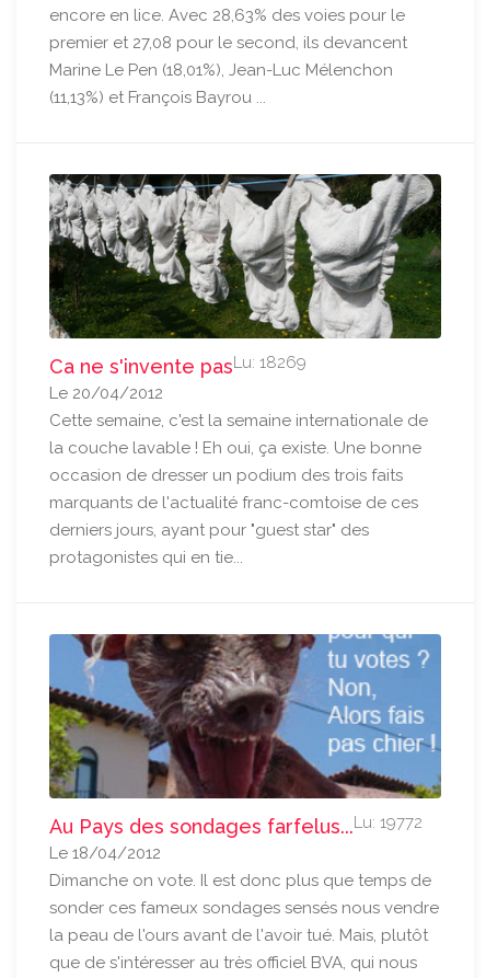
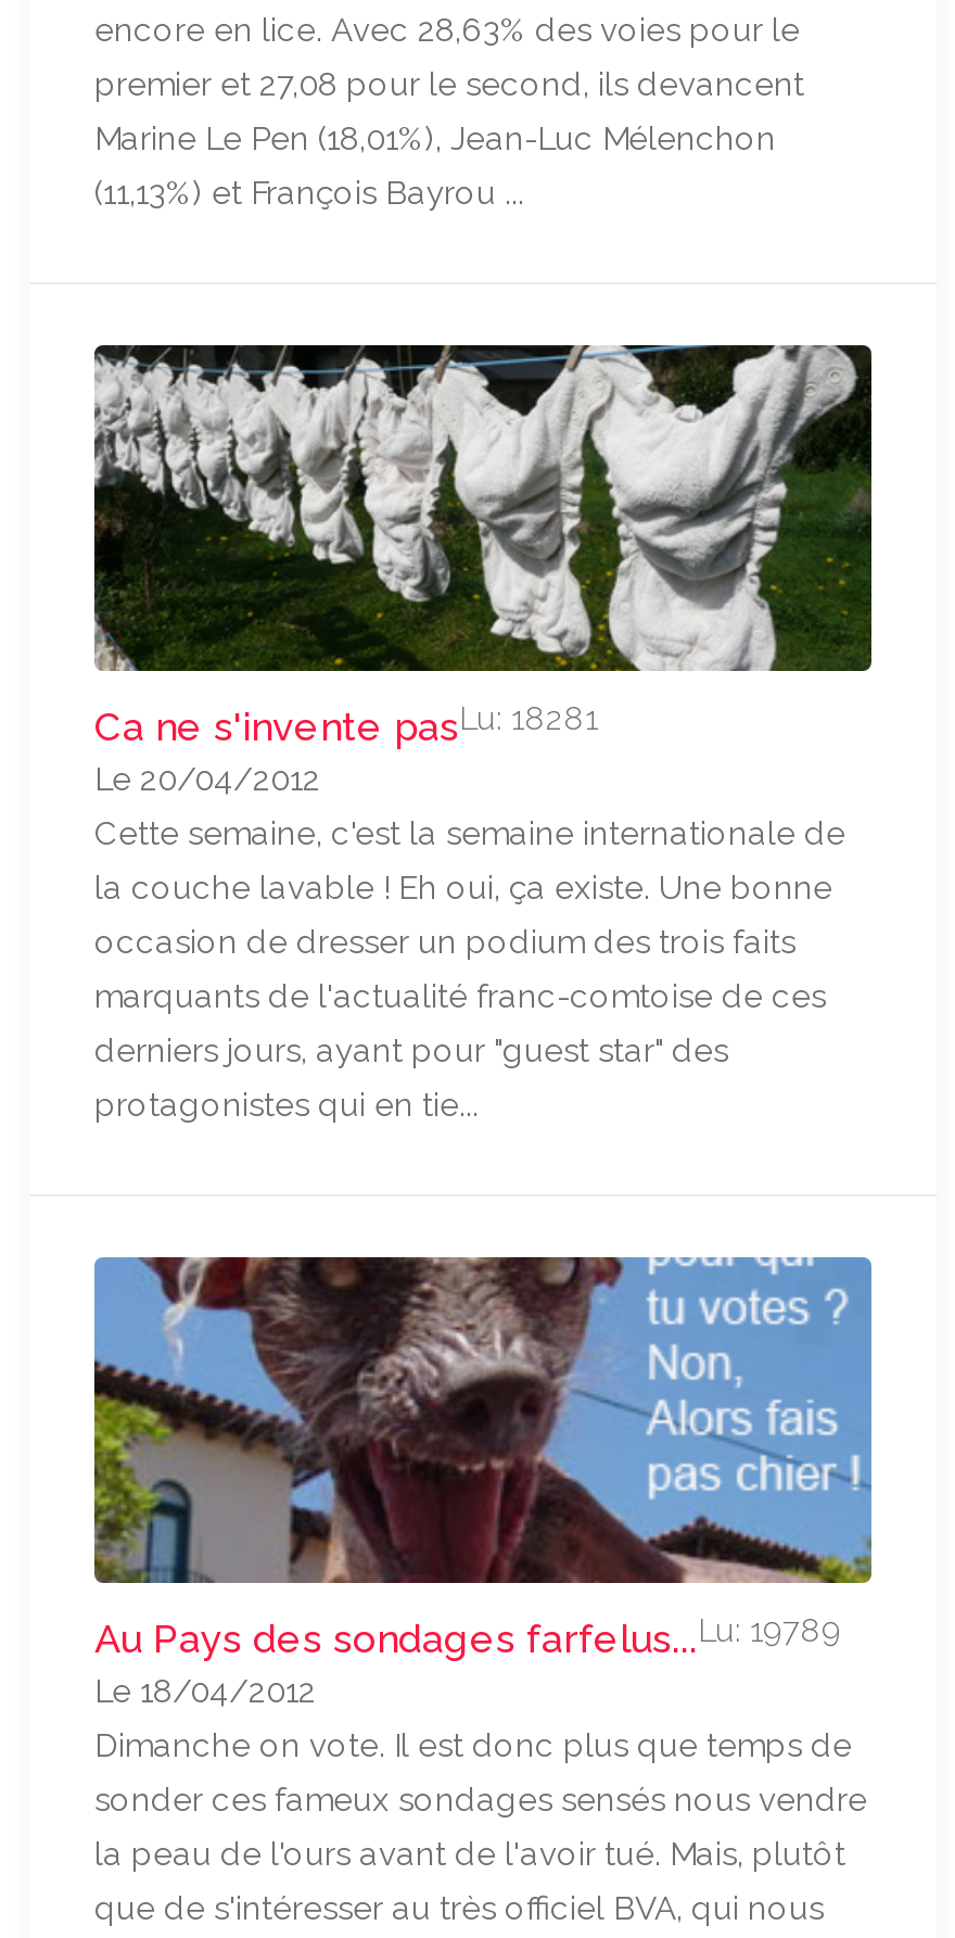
[49,353,306,378] Ca ne s'invente pasLu: 18269 -> [94,699,598,749] Ca ne s'invente pasLu: 18281
[49,813,423,838] Au Pays des sondages farfelus...Lu: 19772 -> [94,1611,841,1661] Au Pays des sondages farfelus...Lu: 19789

